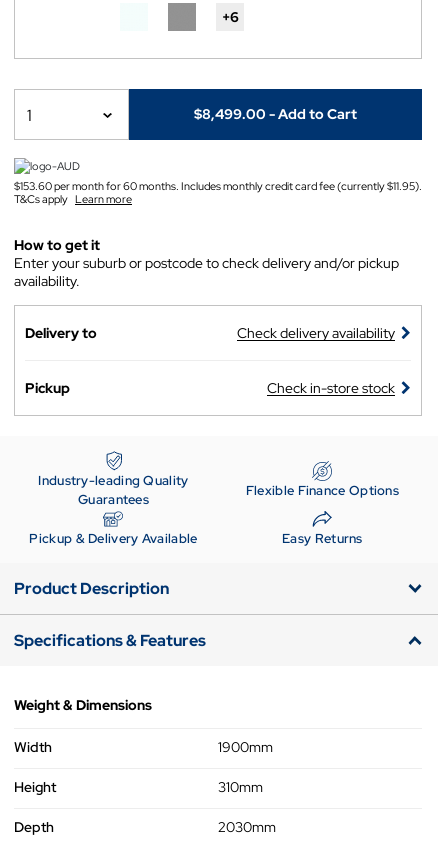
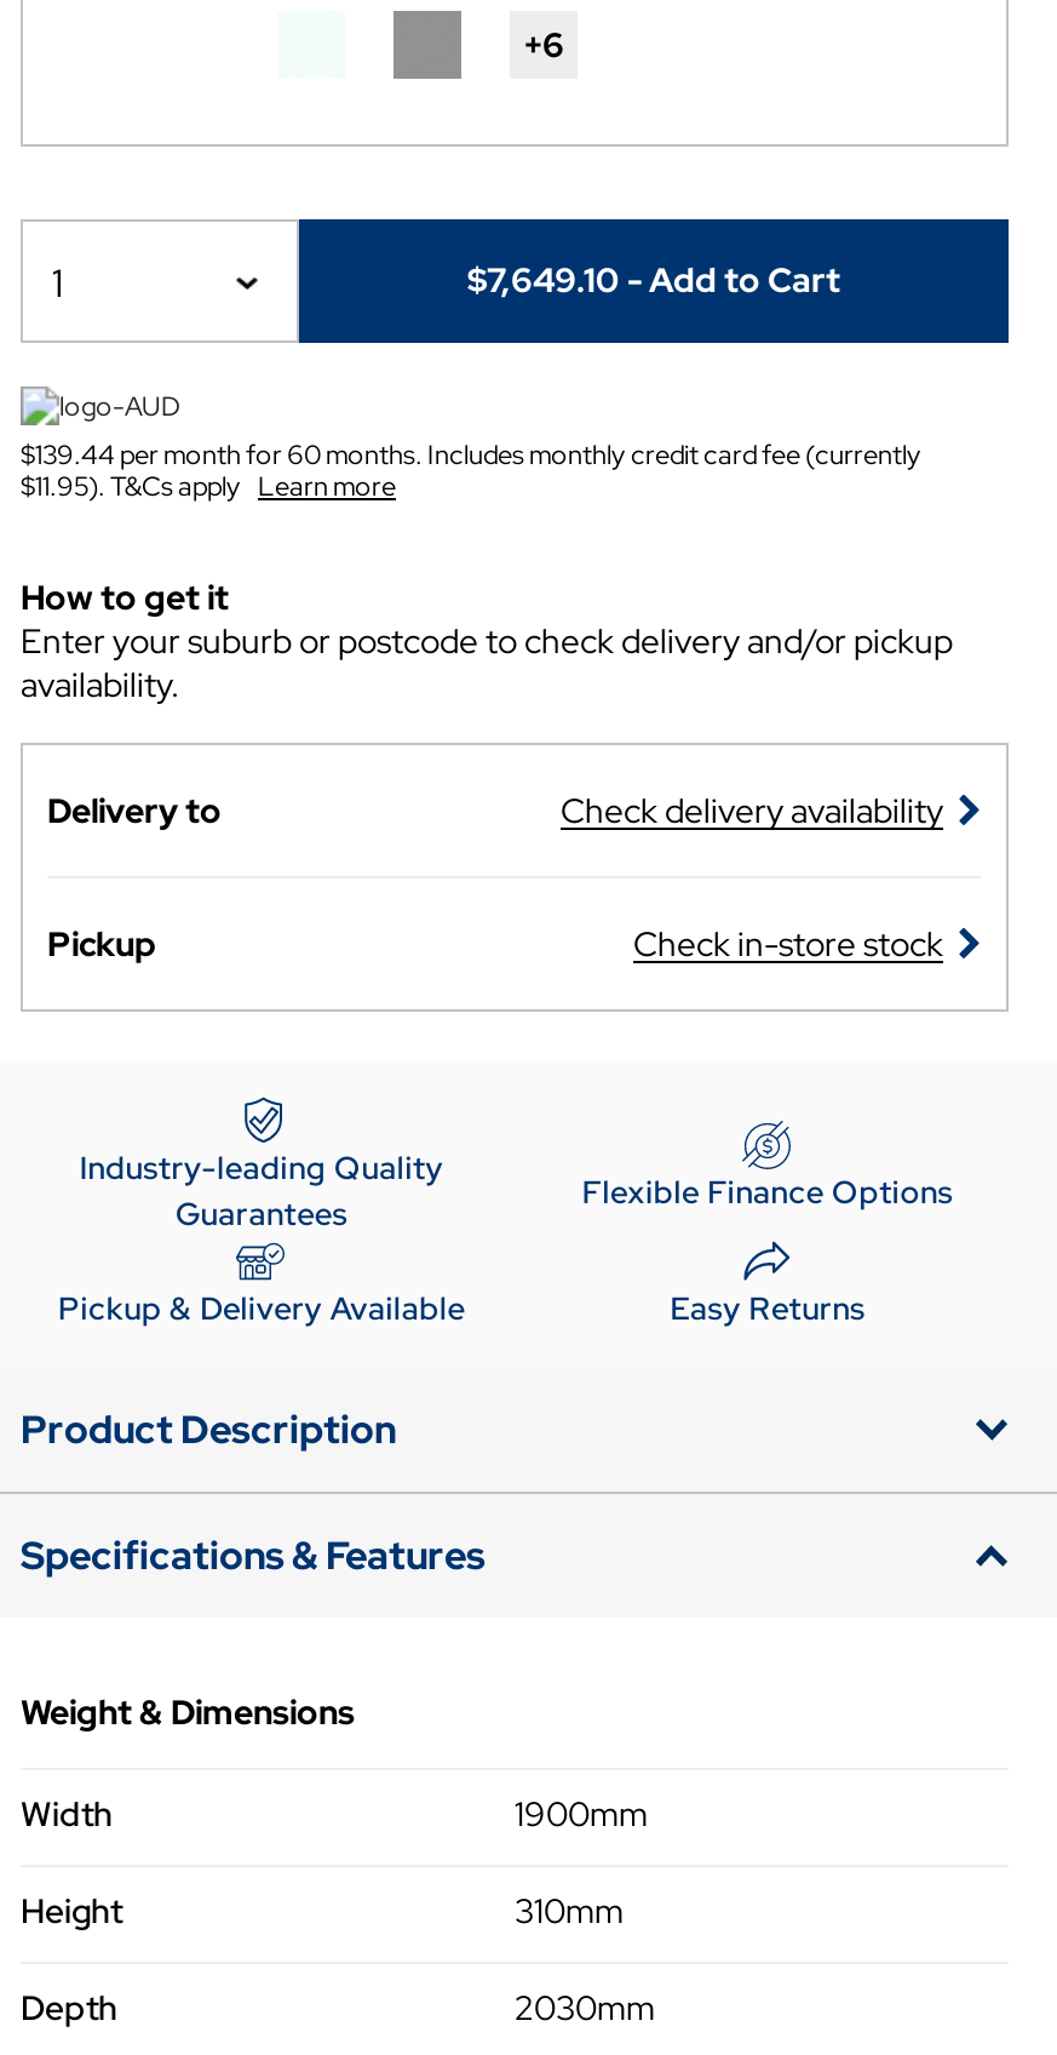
[194,105,357,123] $8,499.00 - Add to Cart -> [467,259,840,302] $7,649.10 - Add to Cart
[14,179,422,206] $153.60 per month for 60 months. Includes monthly credit card fee (currently $11.95). | T&Cs apply Learn more -> [21,438,921,504] $139.44 per month for 60 months. Includes monthly credit card fee (currently | $11.95). T&Cs apply Learn more

